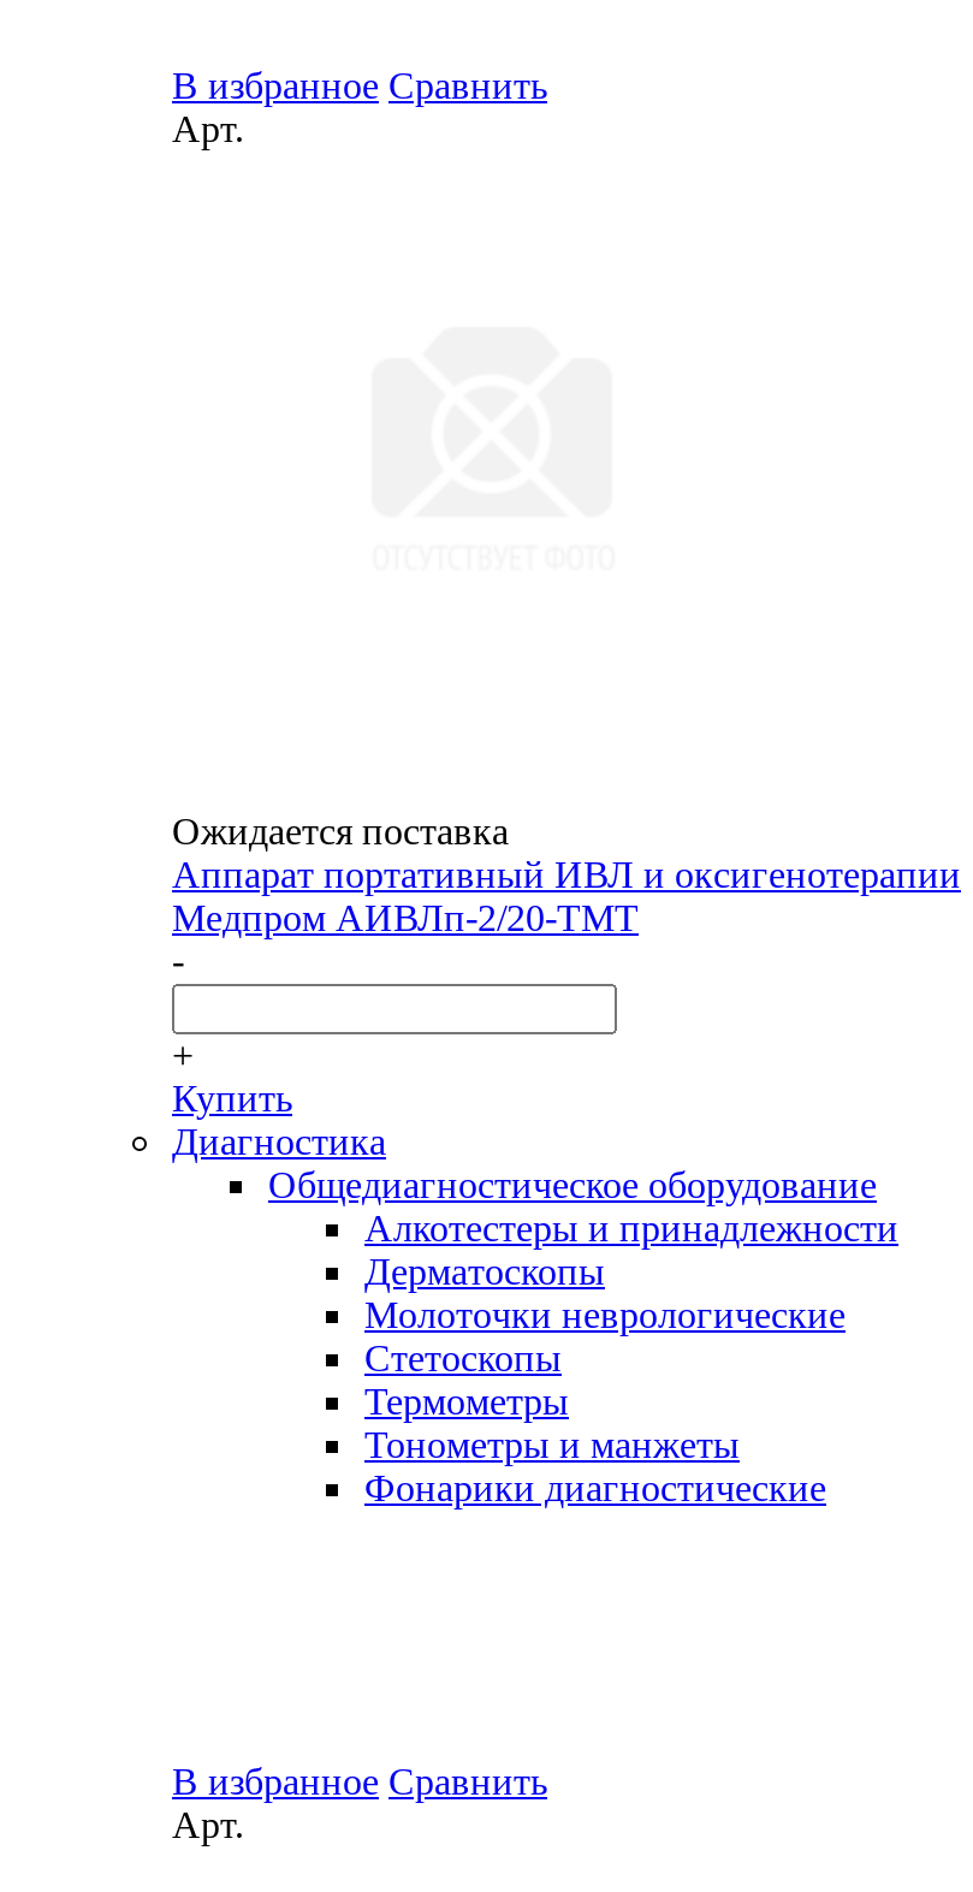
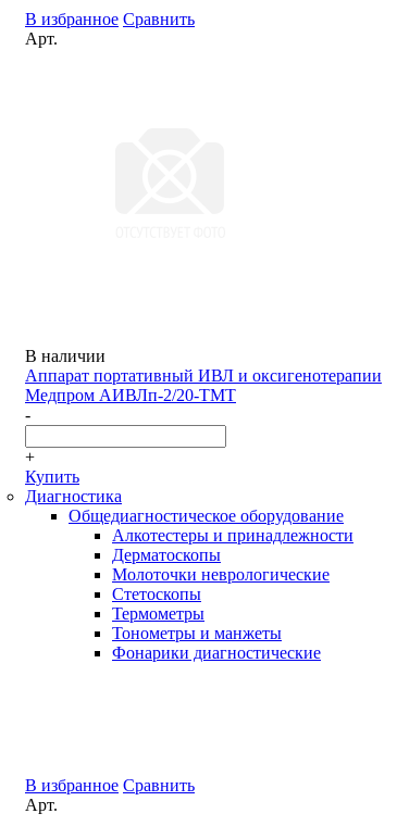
[172,811,509,852] Ожидается поставка -> [25,347,106,365] В наличии

